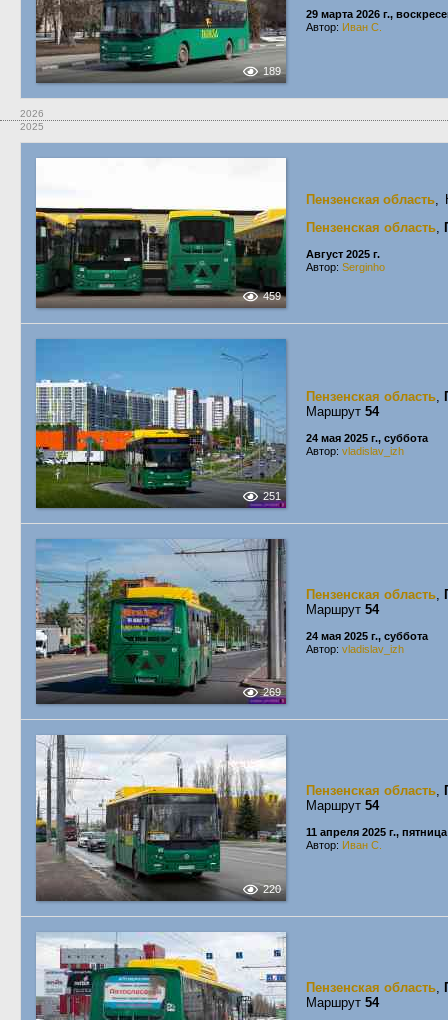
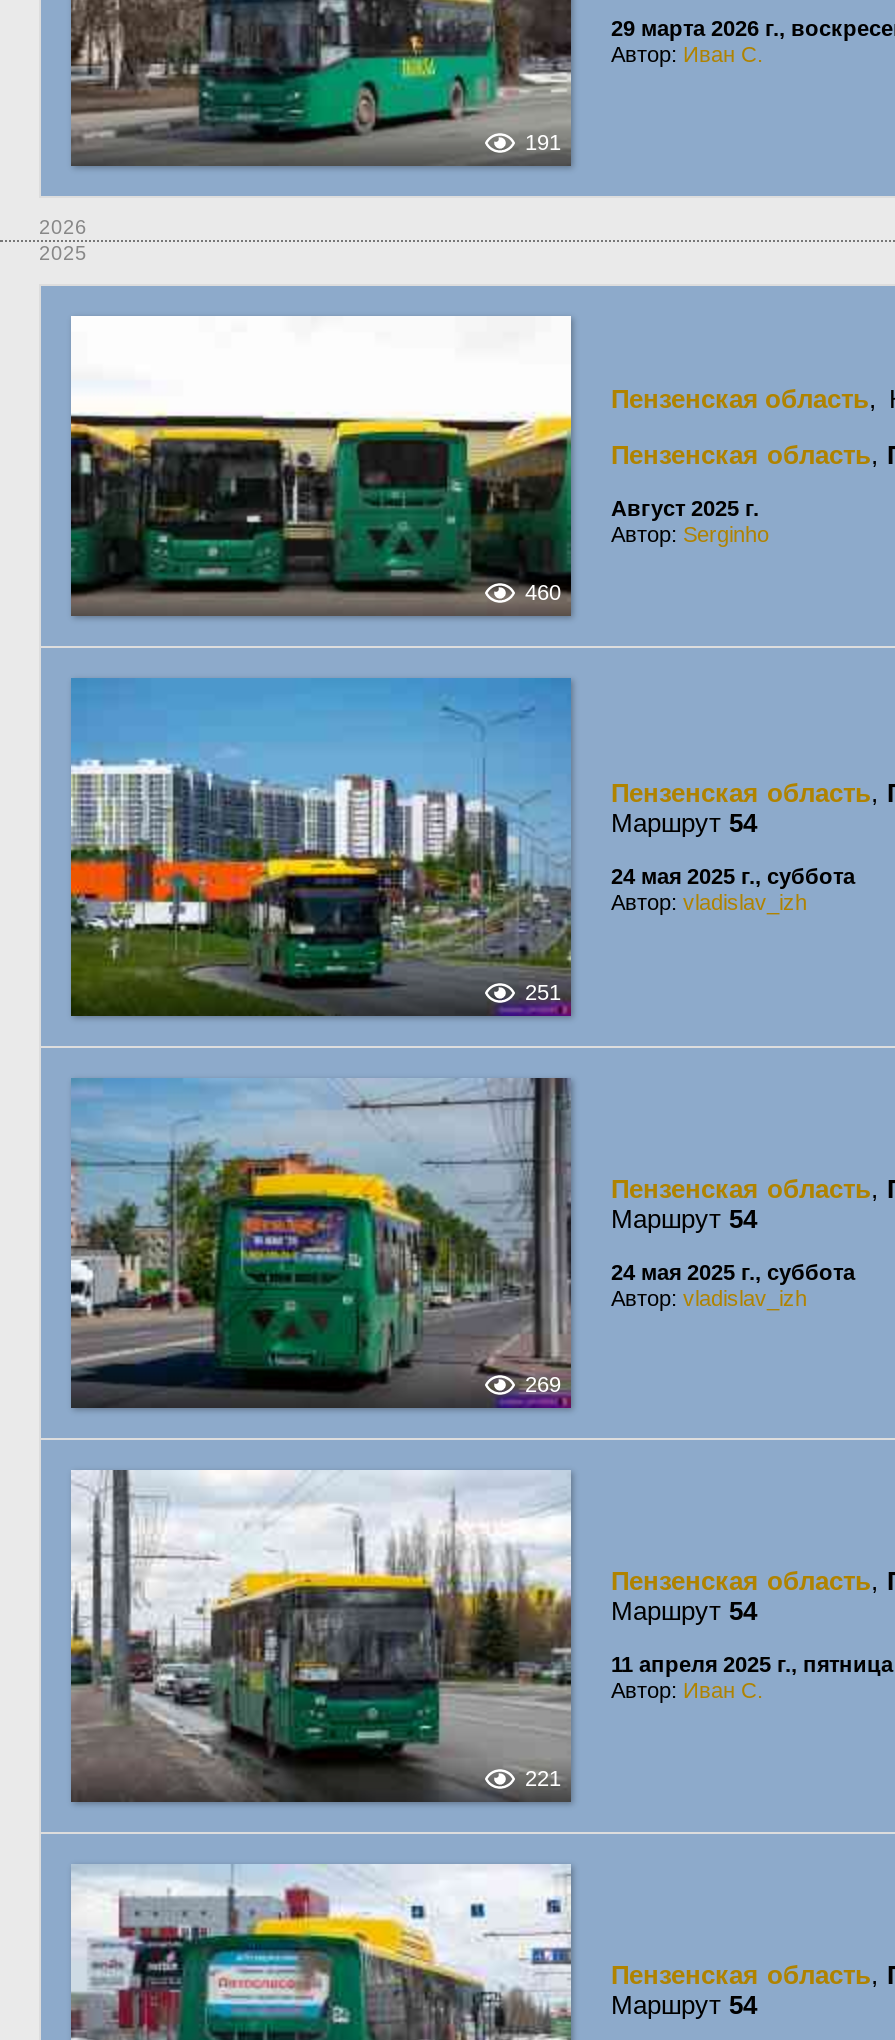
[263,65,281,77] 189 -> [525,130,561,154] 191
[263,290,281,302] 459 -> [525,580,561,604] 460
[263,883,281,895] 220 -> [525,1766,561,1790] 221

